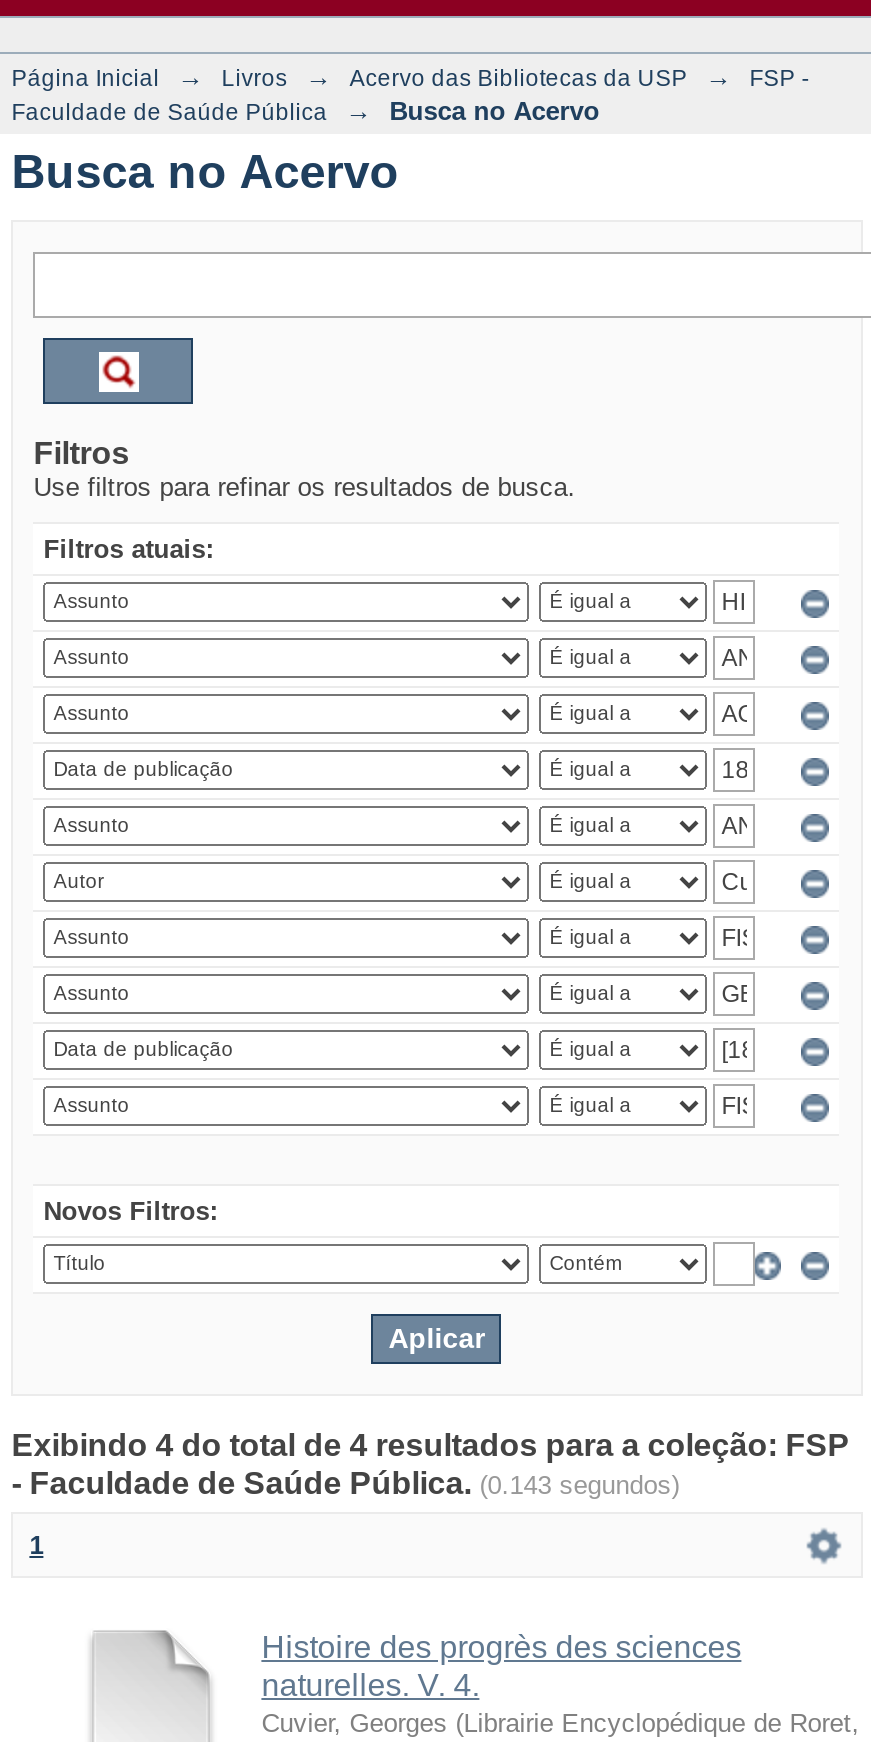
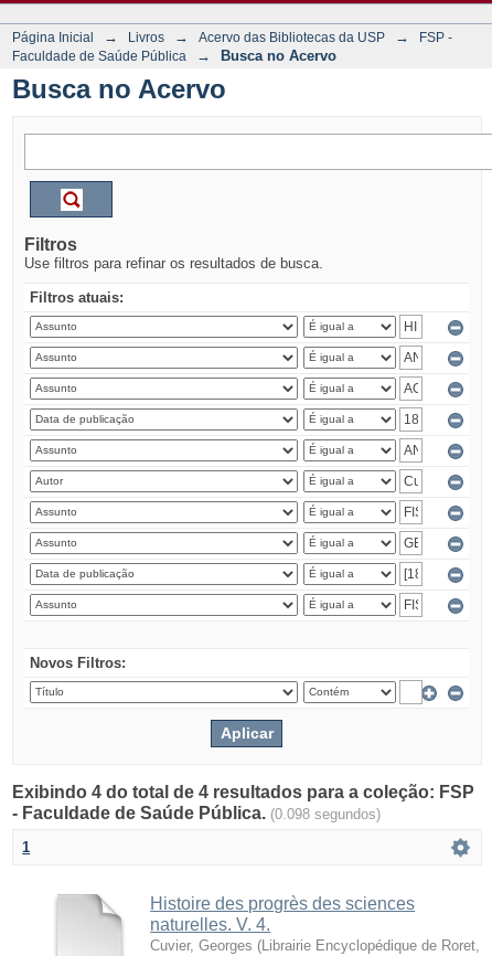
[11,1466,679,1500] - Faculdade de Saúde Pública. (0.143 segundos) -> [12,804,381,822] - Faculdade de Saúde Pública. (0.098 segundos)

